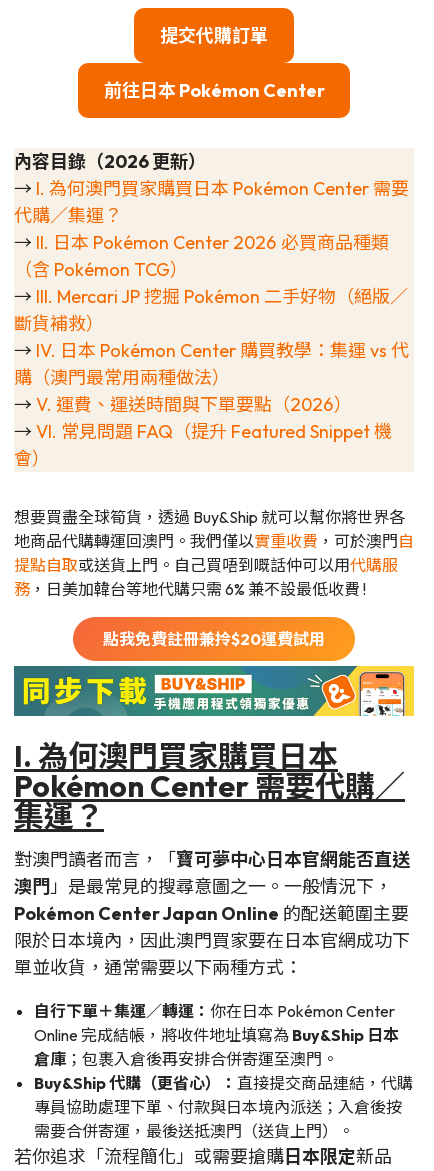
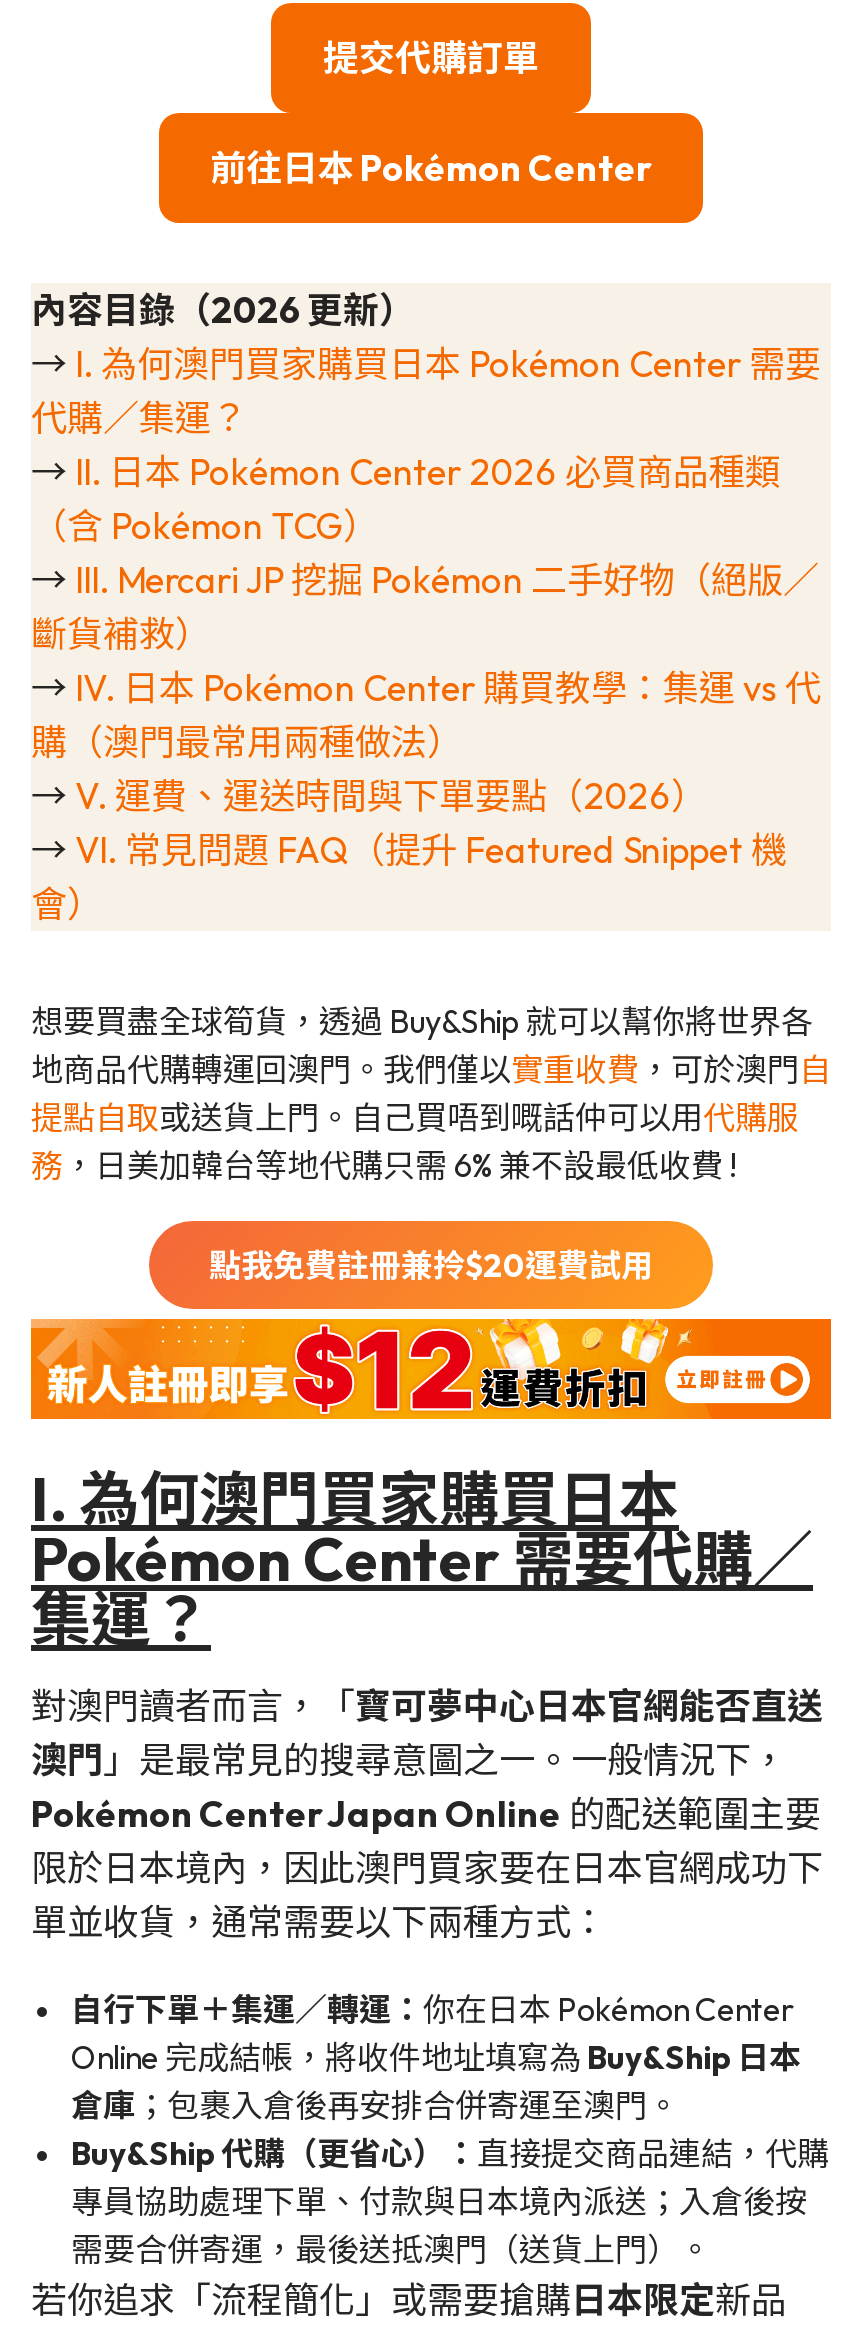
[13,665,415,717] [image] -> [29,1317,833,1421] [image]

